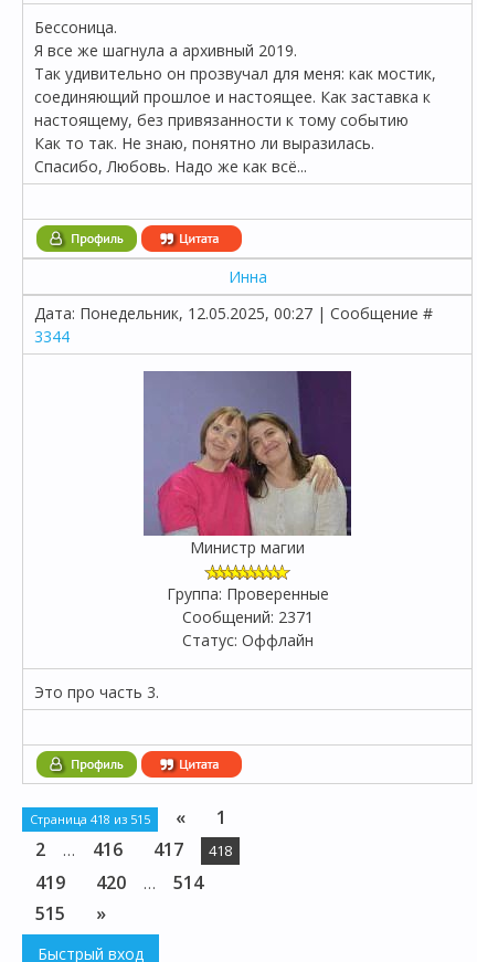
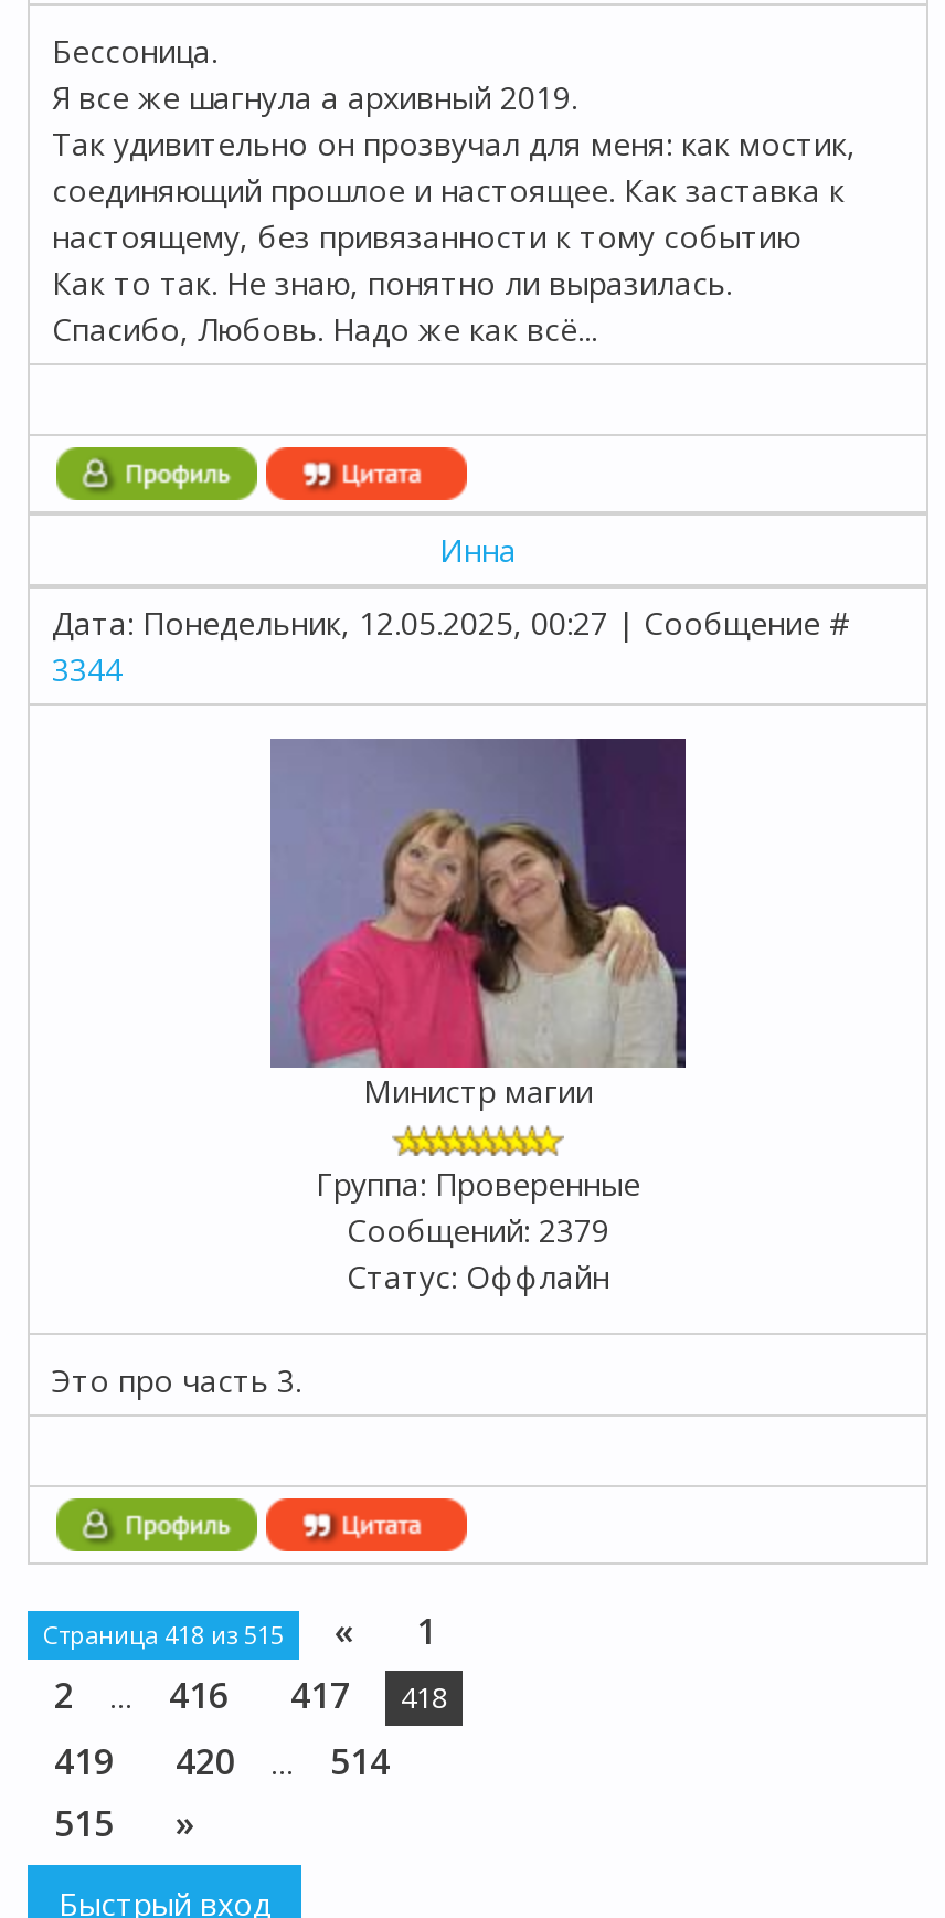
[182,606,313,627] Сообщений: 2371 -> [347,1209,609,1251] Сообщений: 2379

